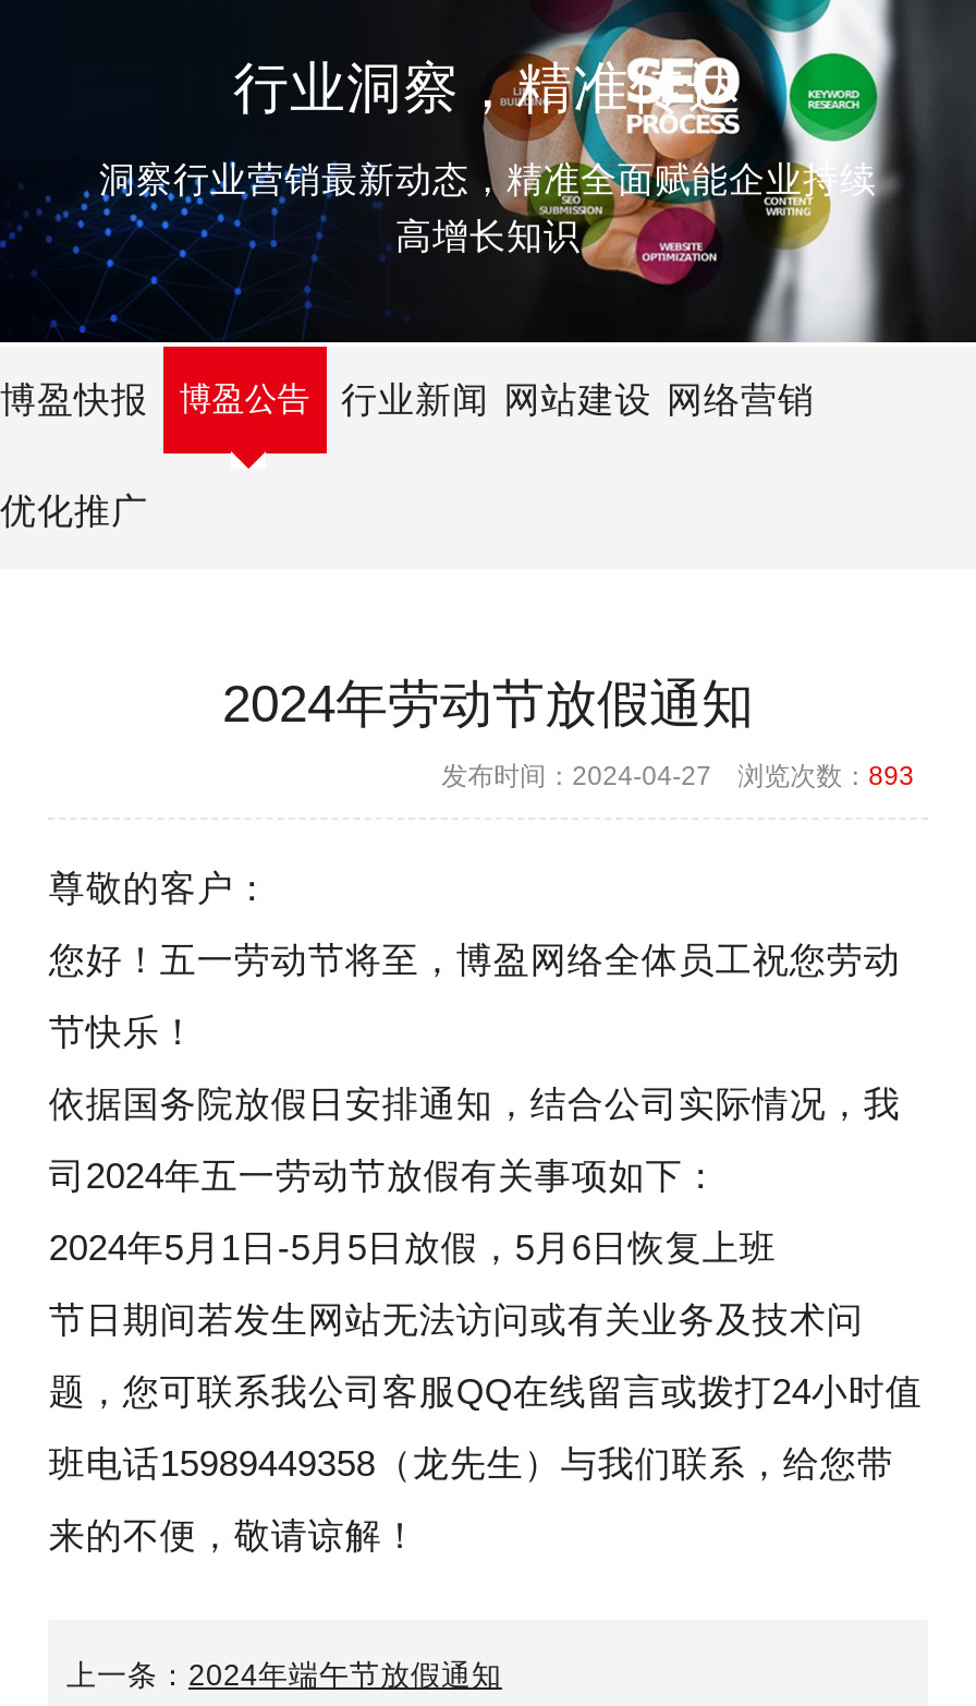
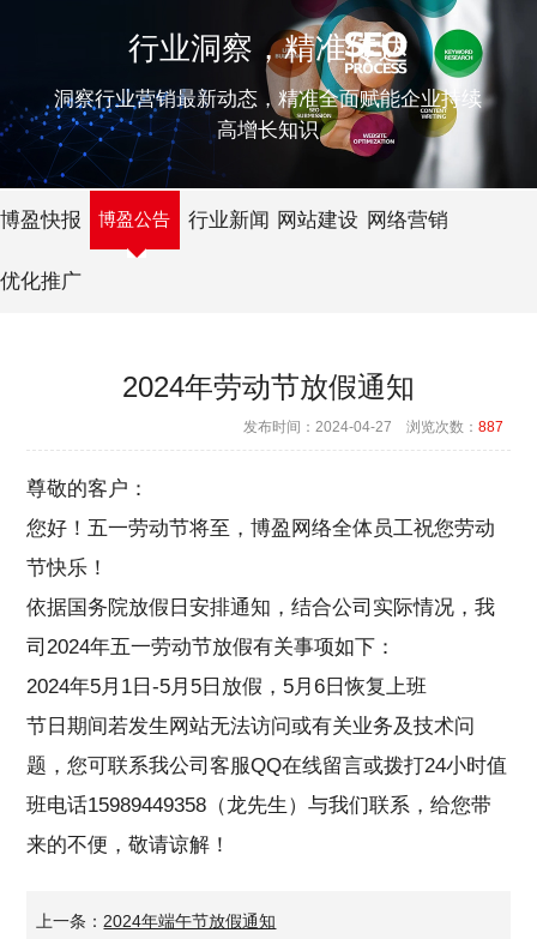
[441,761,914,791] 发布时间：2024-04-27 浏览次数：893 -> [243,419,503,435] 发布时间：2024-04-27 浏览次数：887

